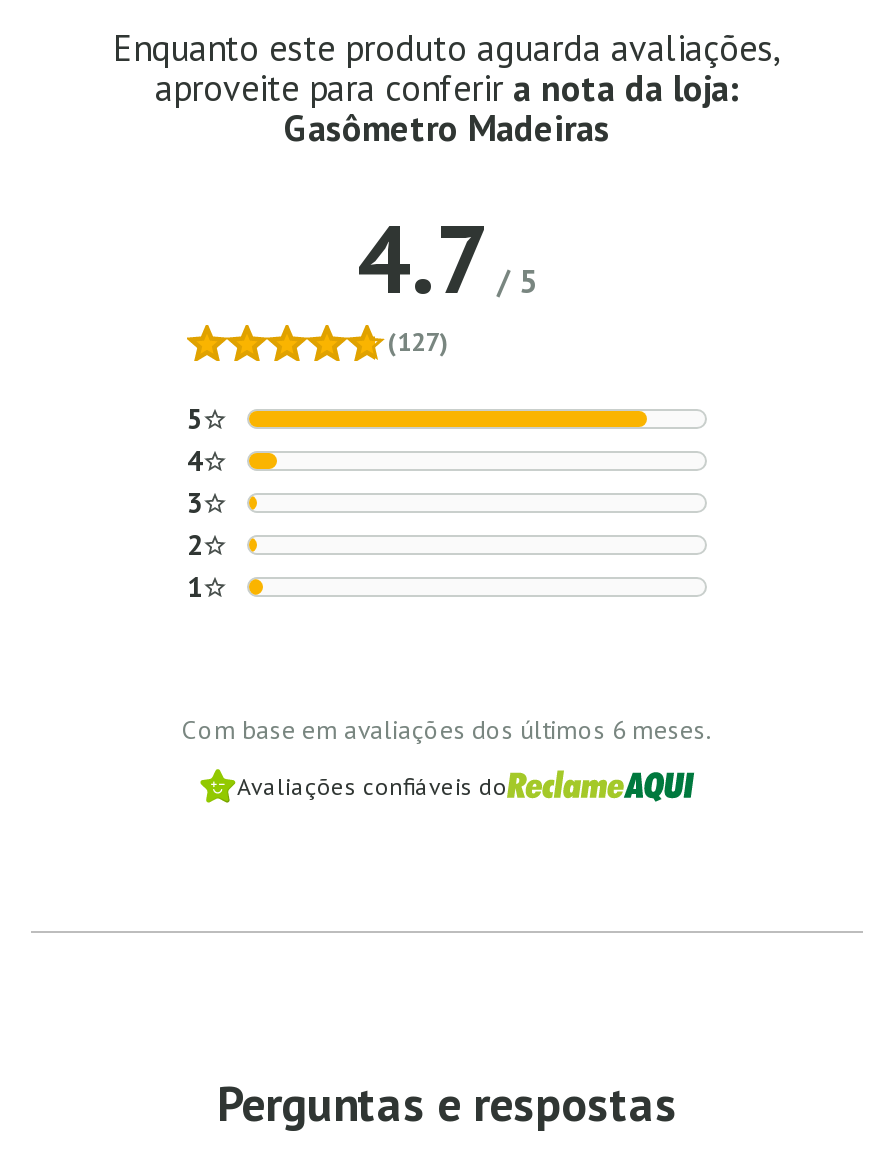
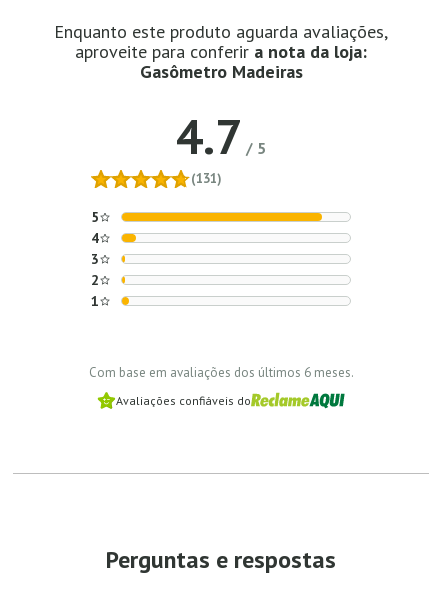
[387,325,449,359] (127) -> [191,170,222,187] (131)

